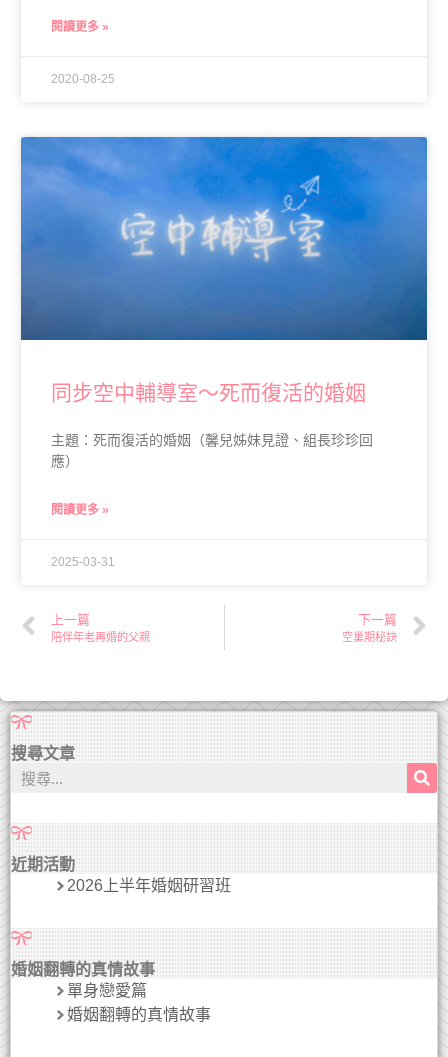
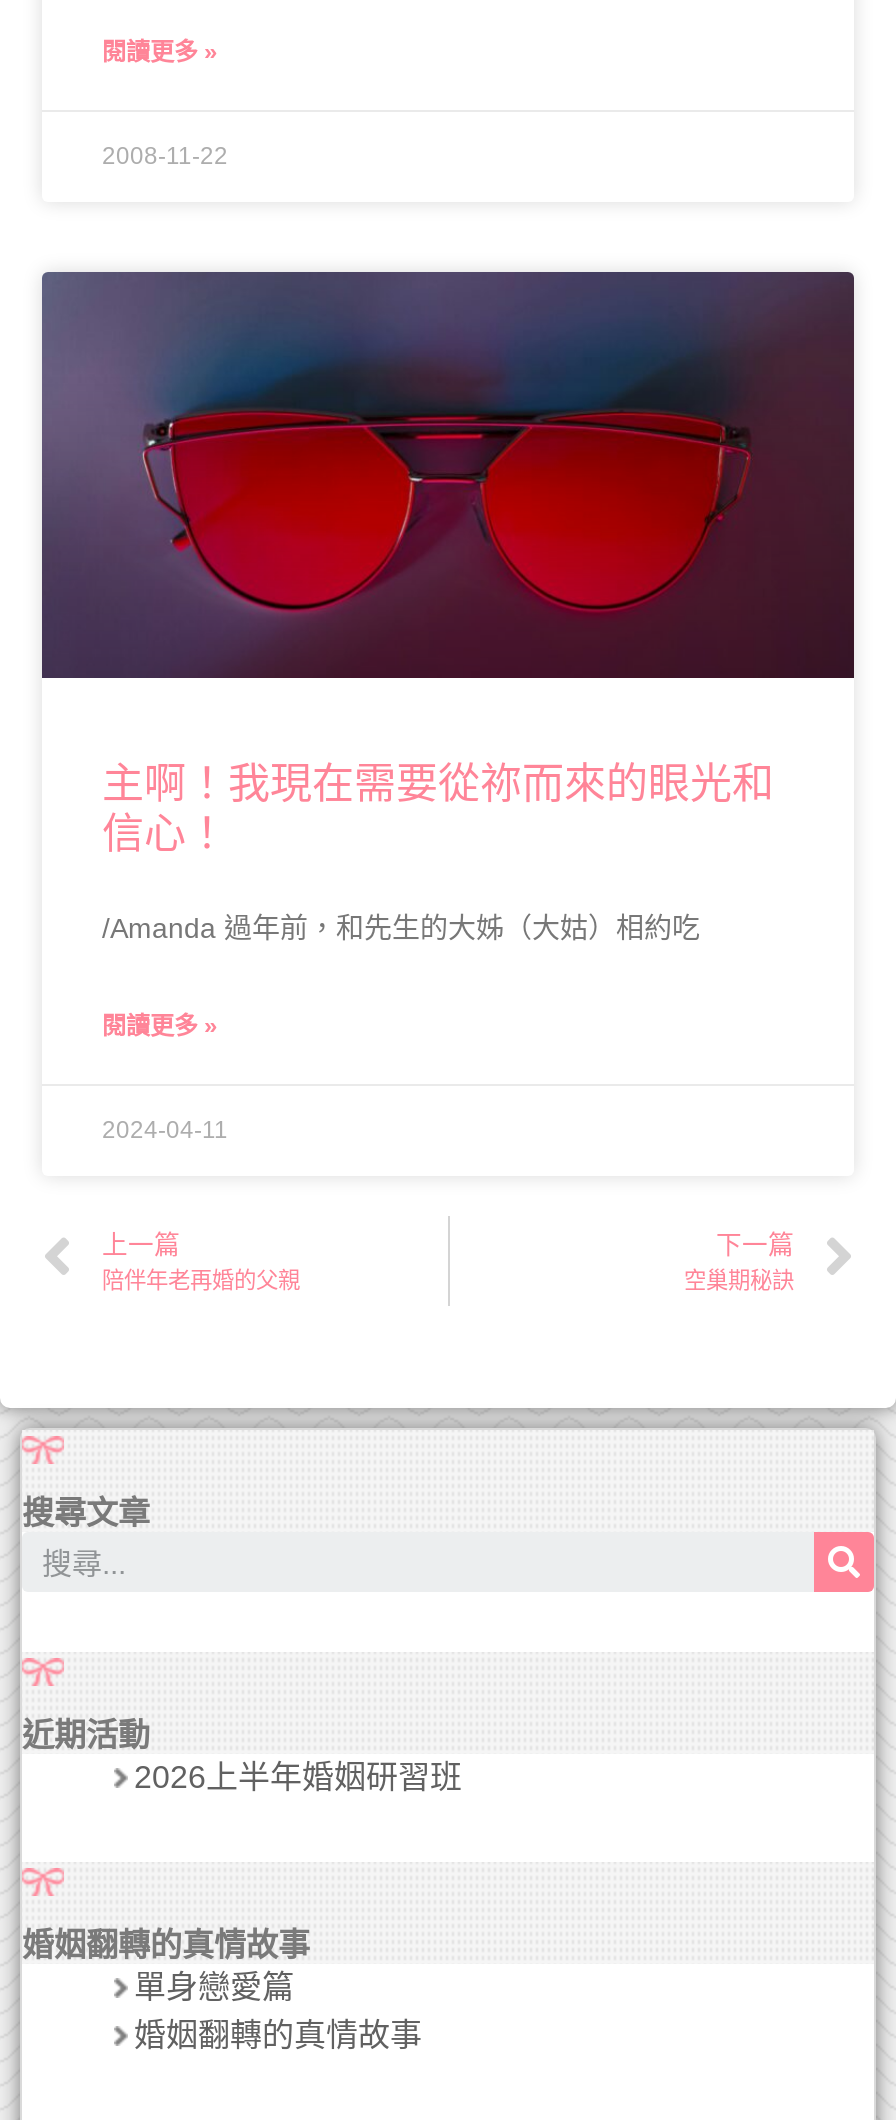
[51,72,115,86] 2020-08-25 -> [102,142,228,170] 2008-11-22
[20,136,428,404] [image] | 同步空中輔導室～死而復活的婚姻 -> [42,270,856,856] [image] | 主啊！我現在需要從祢而來的眼光和 | 信心！
[51,432,373,469] 主題：死而復活的婚姻（馨兒姊妹見證、組長珍珍回 | 應） -> [102,912,700,944] /Amanda 過年前，和先生的大姊（大姑）相約吃
[51,555,115,569] 2025-03-31 -> [102,1116,228,1144] 2024-04-11

